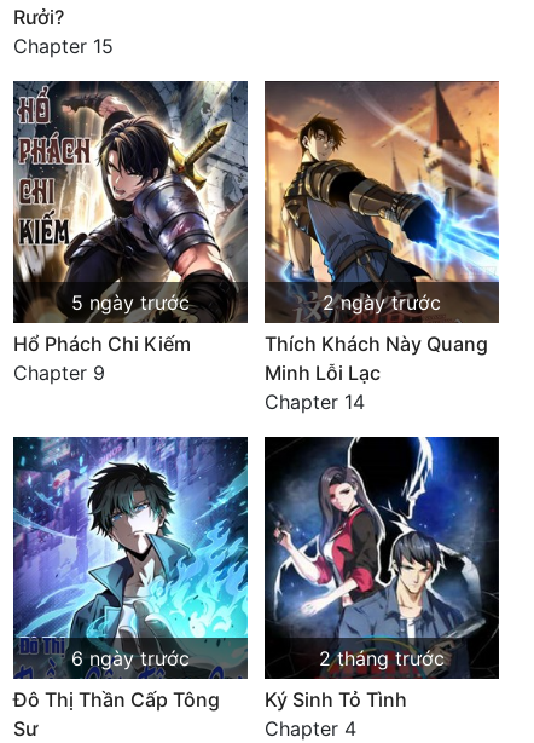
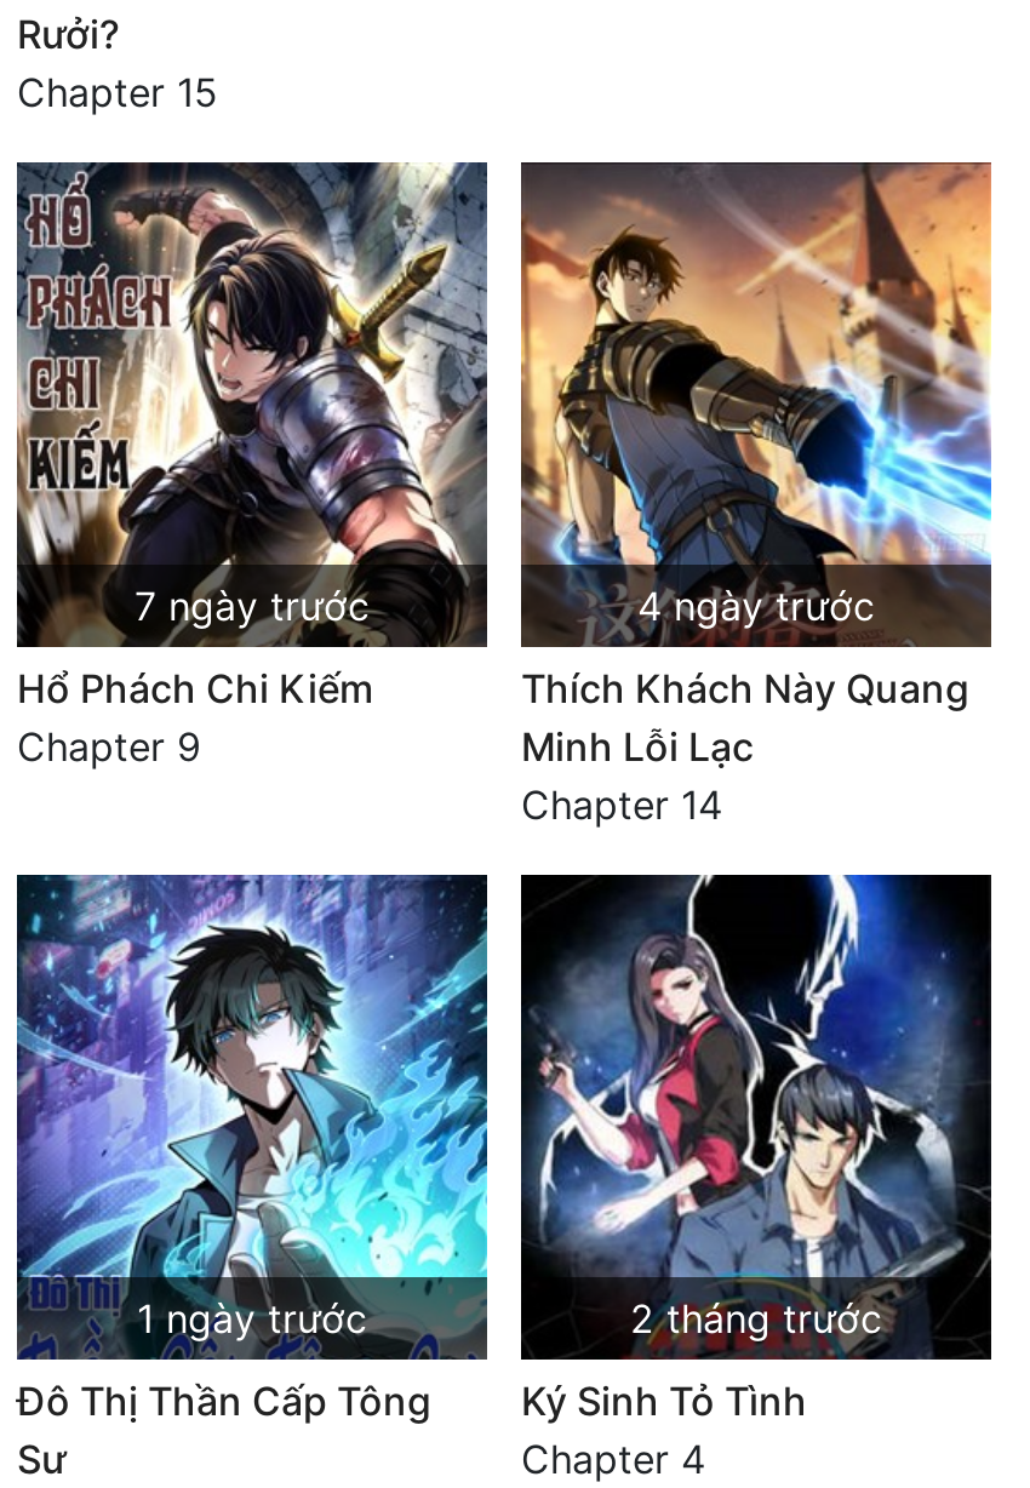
[71,290,190,314] 5 ngày trước -> [135,581,370,629] 7 ngày trước
[323,290,441,314] 2 ngày trước -> [637,581,875,629] 4 ngày trước
[71,646,190,670] 6 ngày trước -> [137,1293,367,1342] 1 ngày trước

